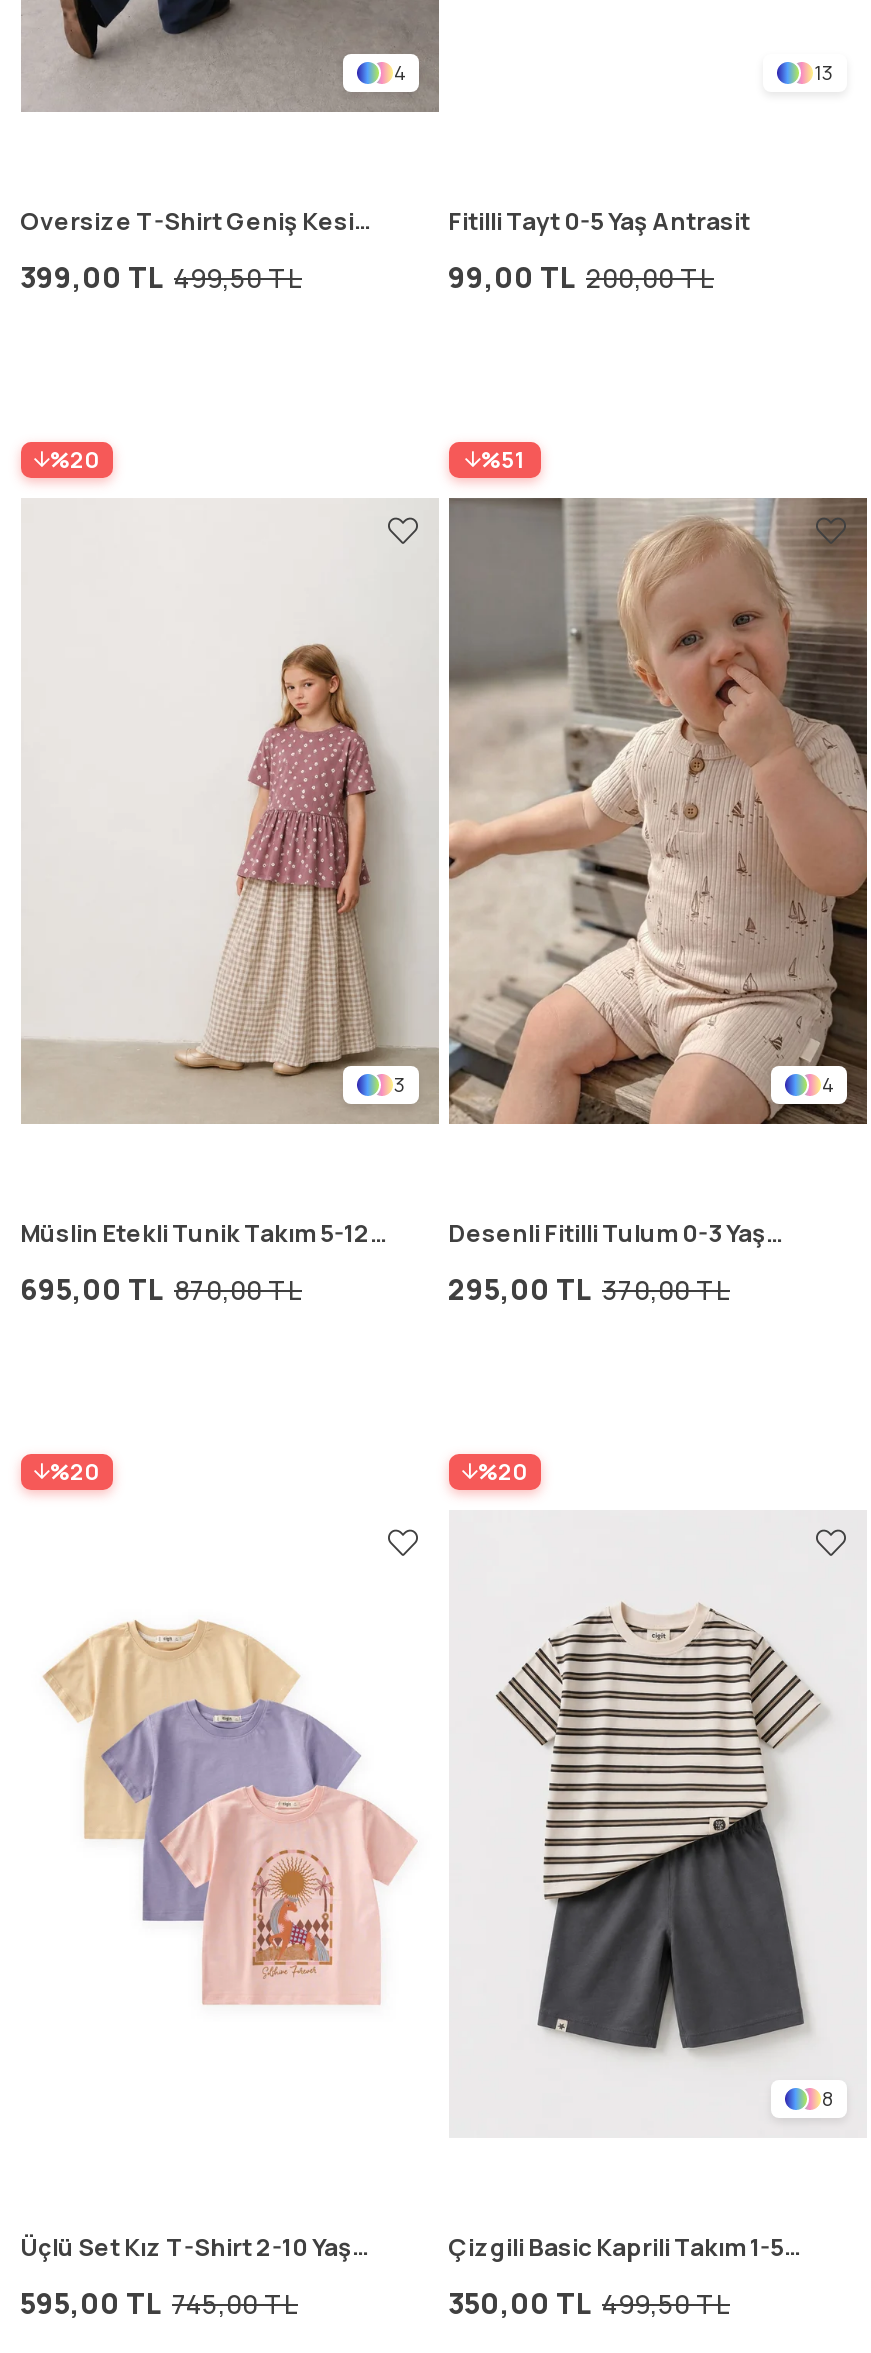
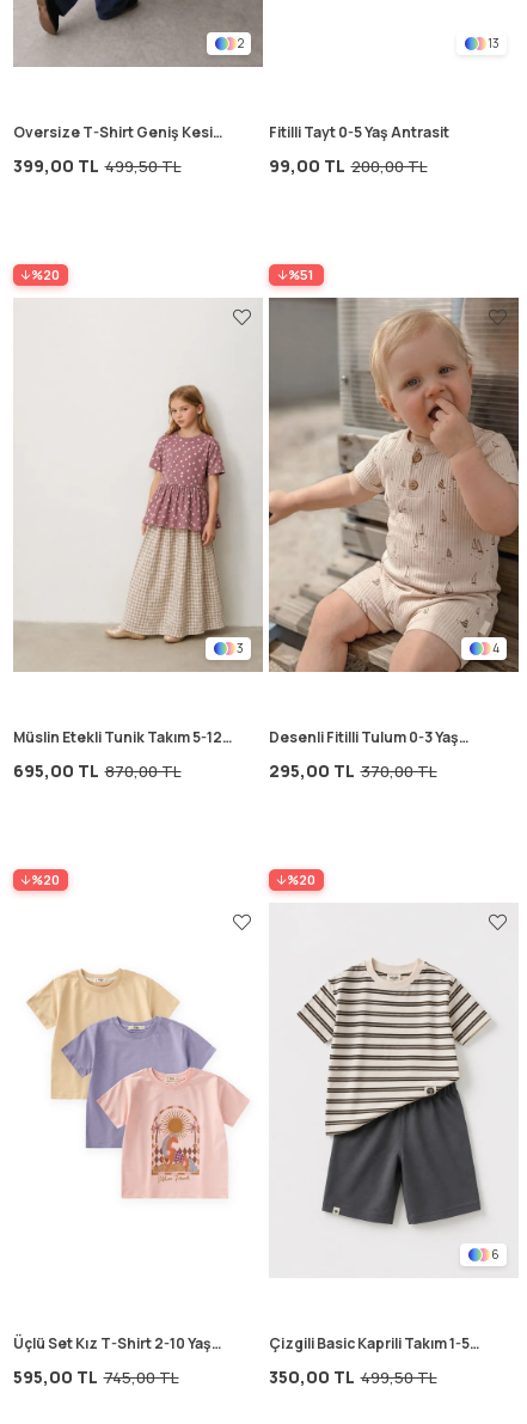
[394,57,406,85] 4 -> [237,34,243,51] 2
[822,2083,834,2111] 8 -> [491,1245,499,1262] 6

